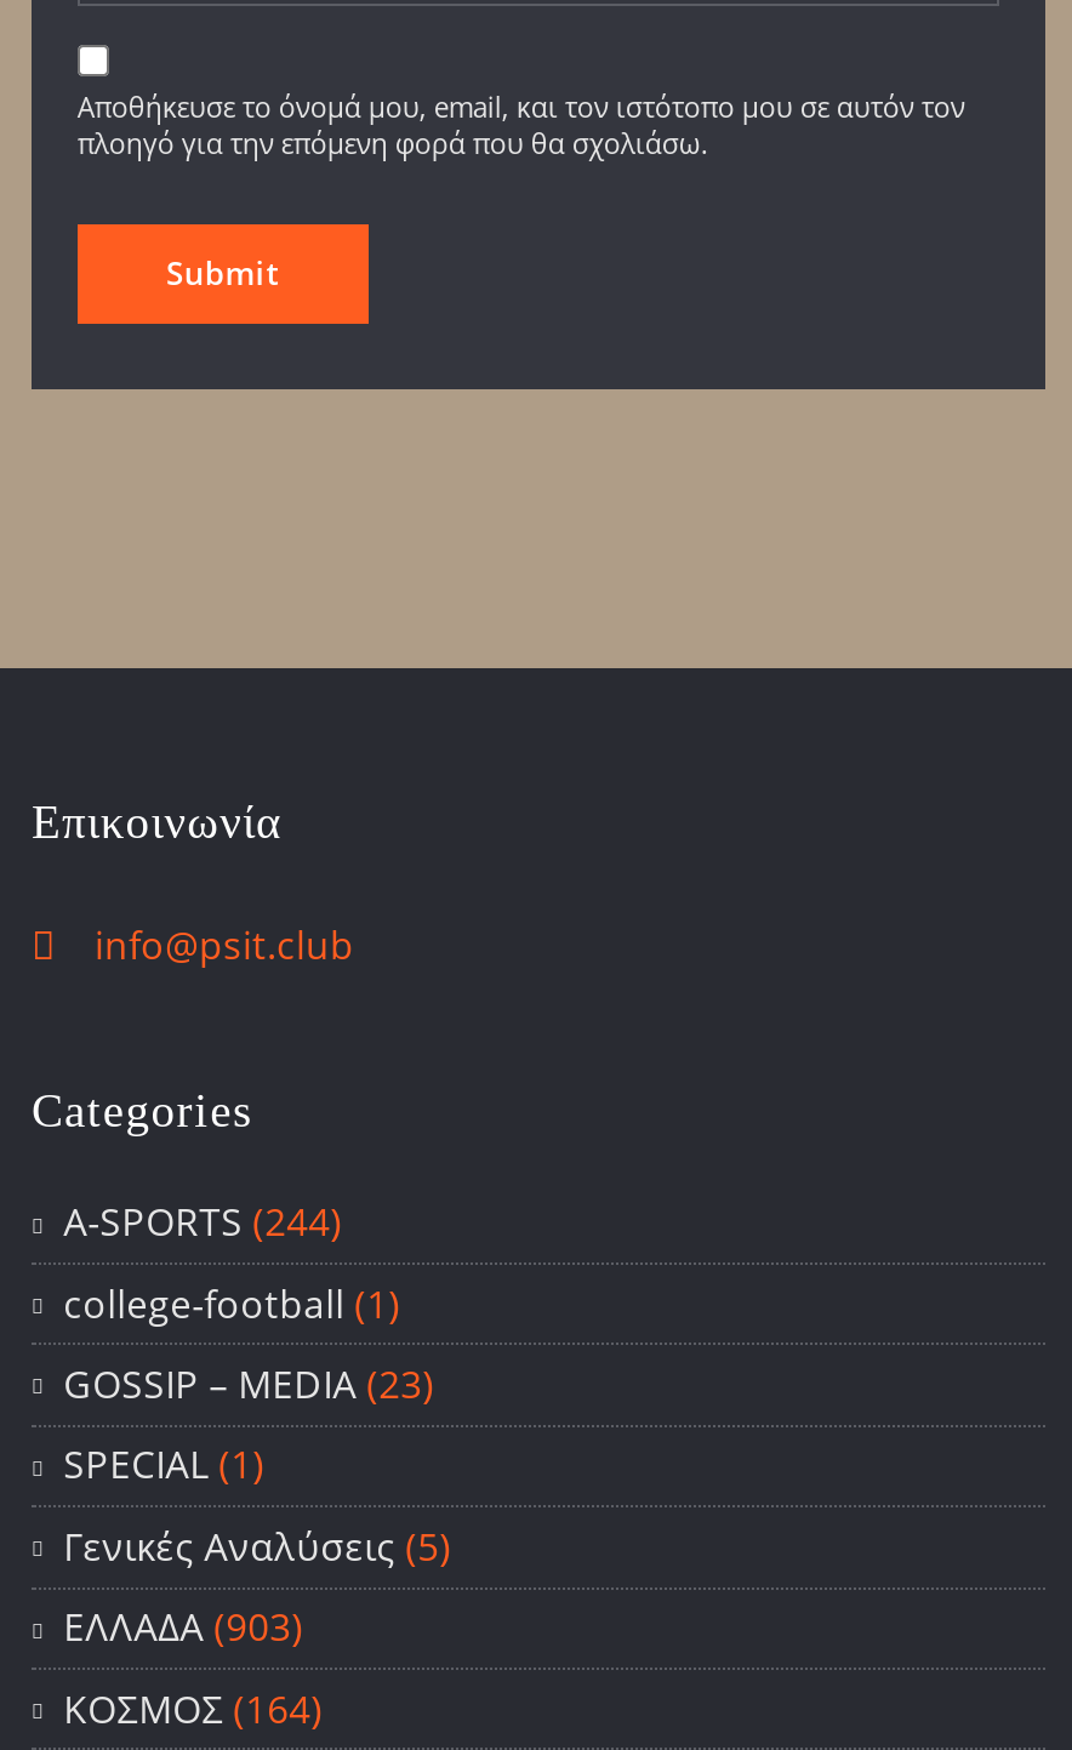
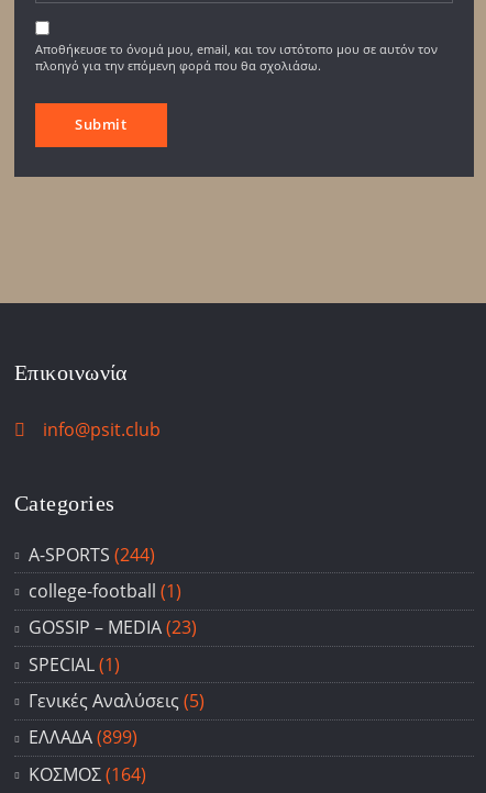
[63,1601,303,1654] ΕΛΛΑΔΑ (903) -> [29,725,138,750] ΕΛΛΑΔΑ (899)

